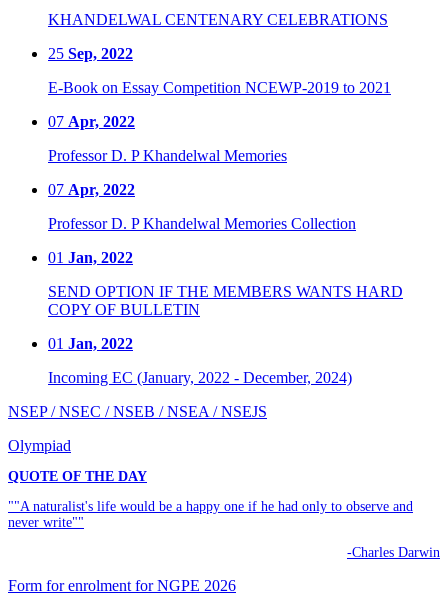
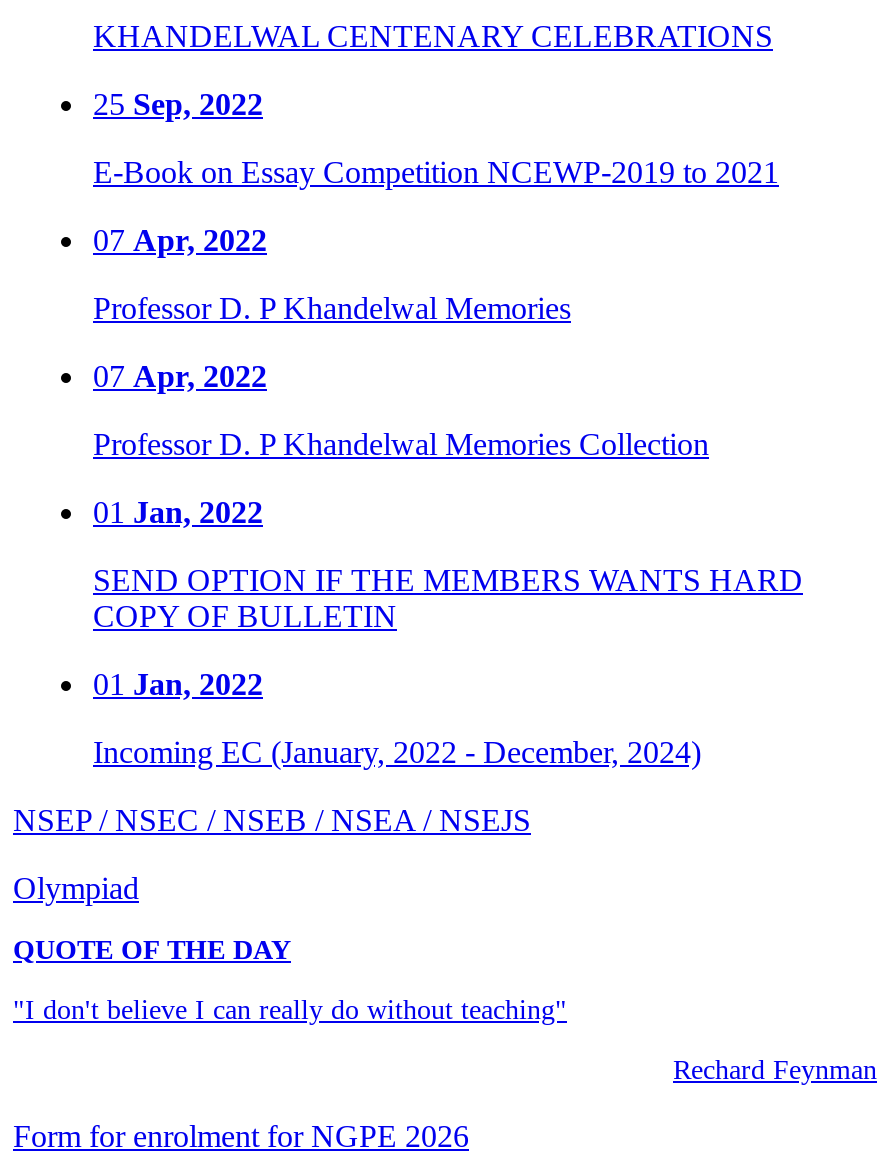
[8,499,413,530] ""A naturalist's life would be a happy one if he had only to observe and | never write"" -> [13,996,567,1026] "I don't believe I can really do without teaching"
[347,545,440,560] -Charles Darwin -> [673,1056,877,1086] Rechard Feynman

